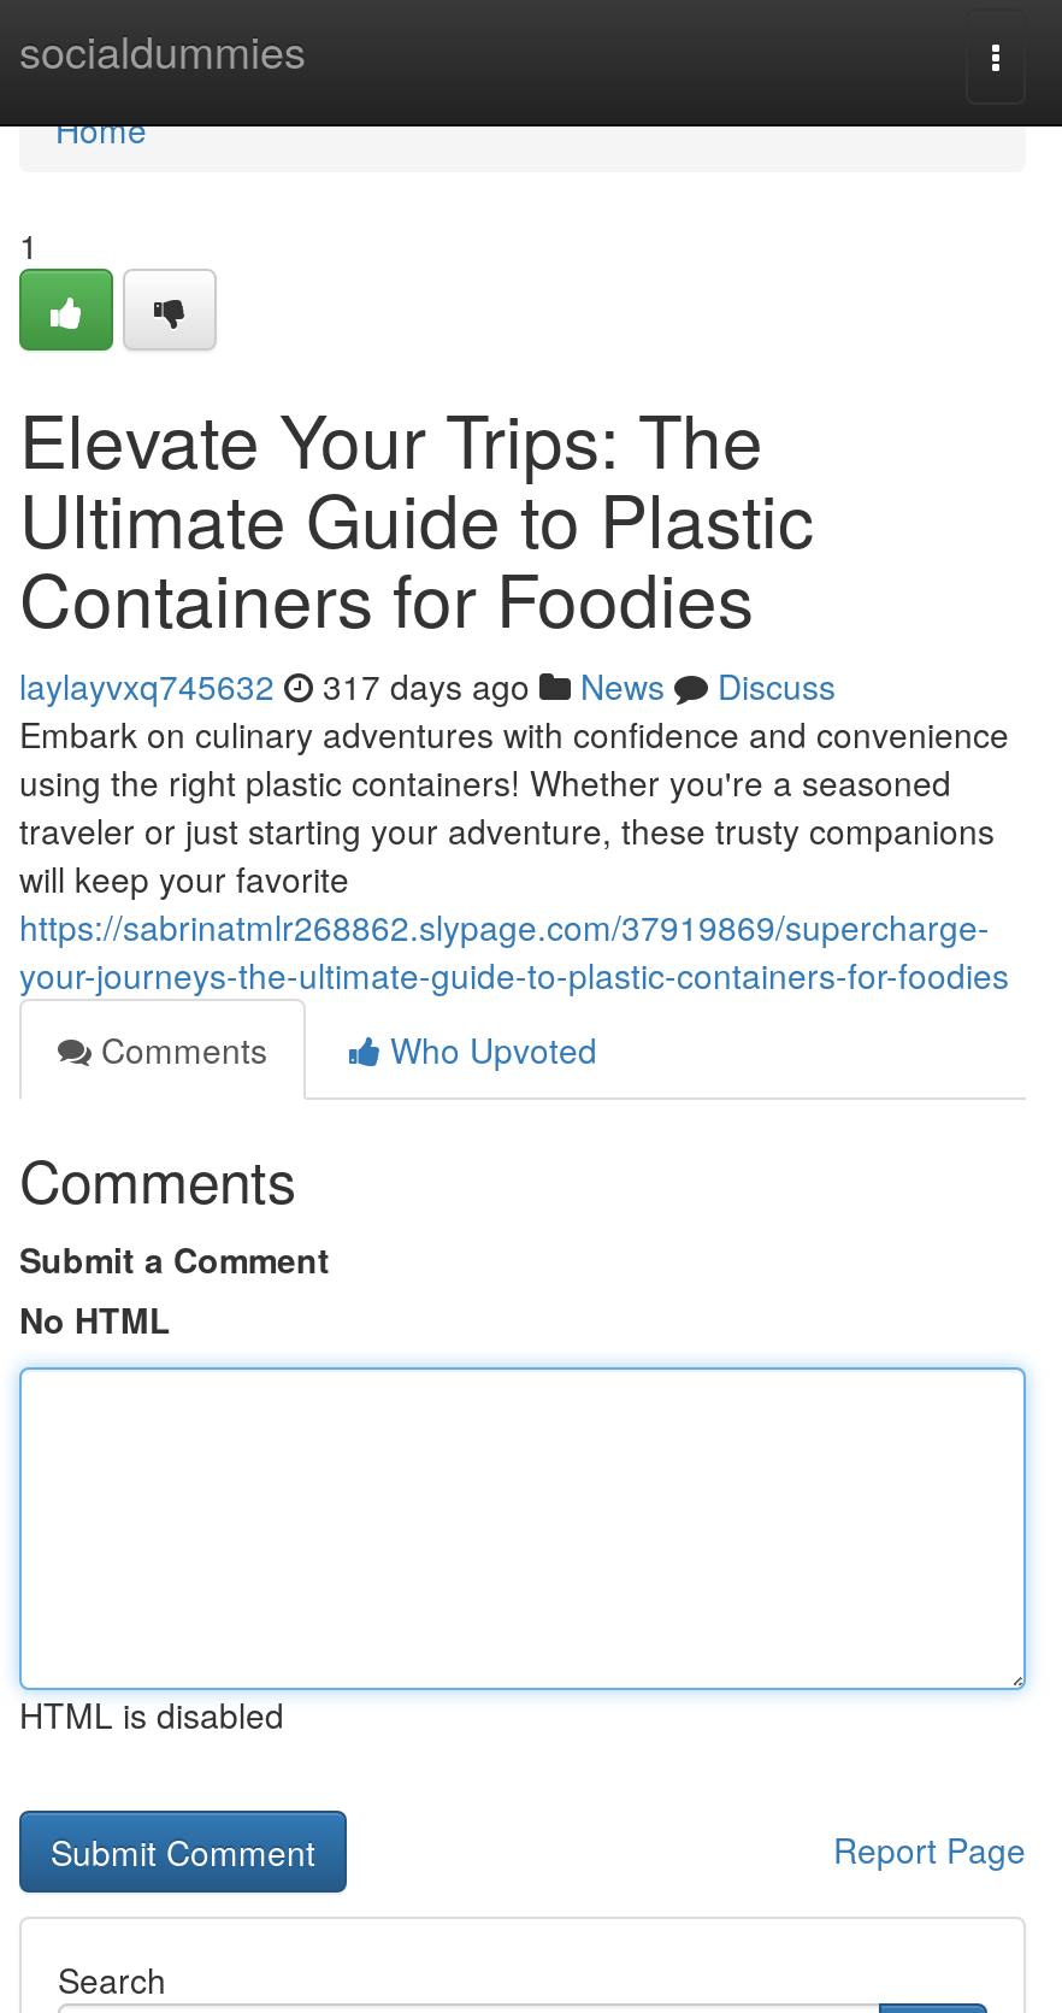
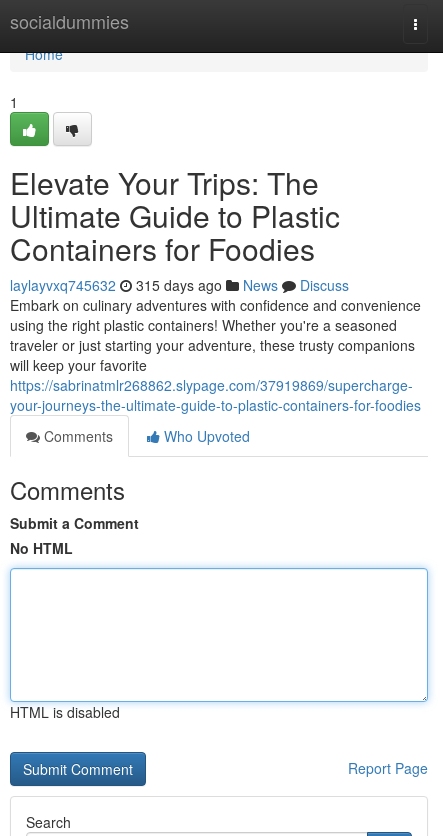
[19,661,836,710] laylayvxq745632 317 days ago News Discuss -> [10,275,349,295] laylayvxq745632 315 days ago News Discuss

